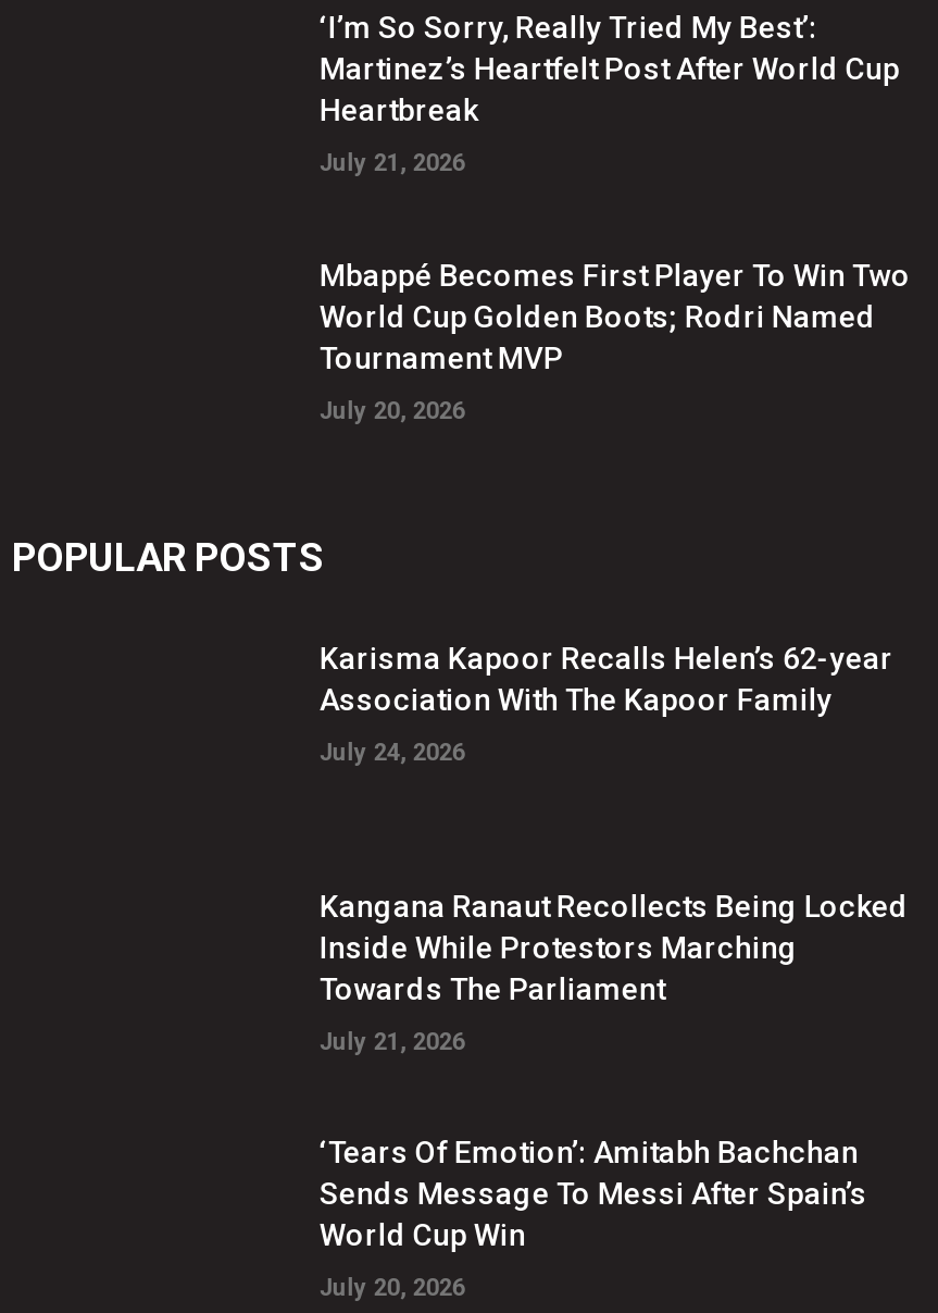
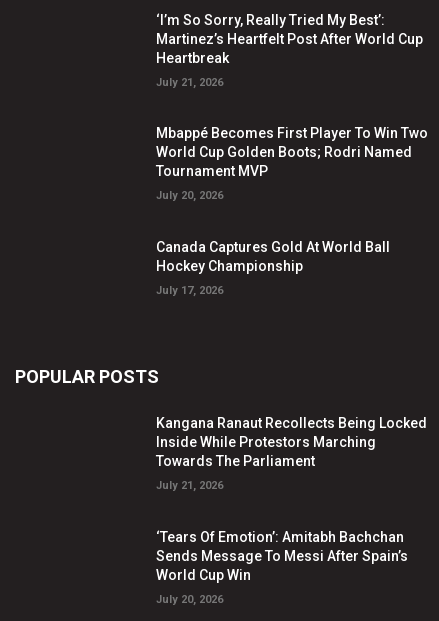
none -> [156,239,390,297] Canada Captures Gold At World Ball | Hockey Championship | July 17, 2026
moved [12,534,325,580] -> [15,366,159,387]: POPULAR POSTS
[319,641,893,767] Karisma Kapoor Recalls Helen’s 62-year | Association With The Kapoor Family | July 24, 2026 -> none

